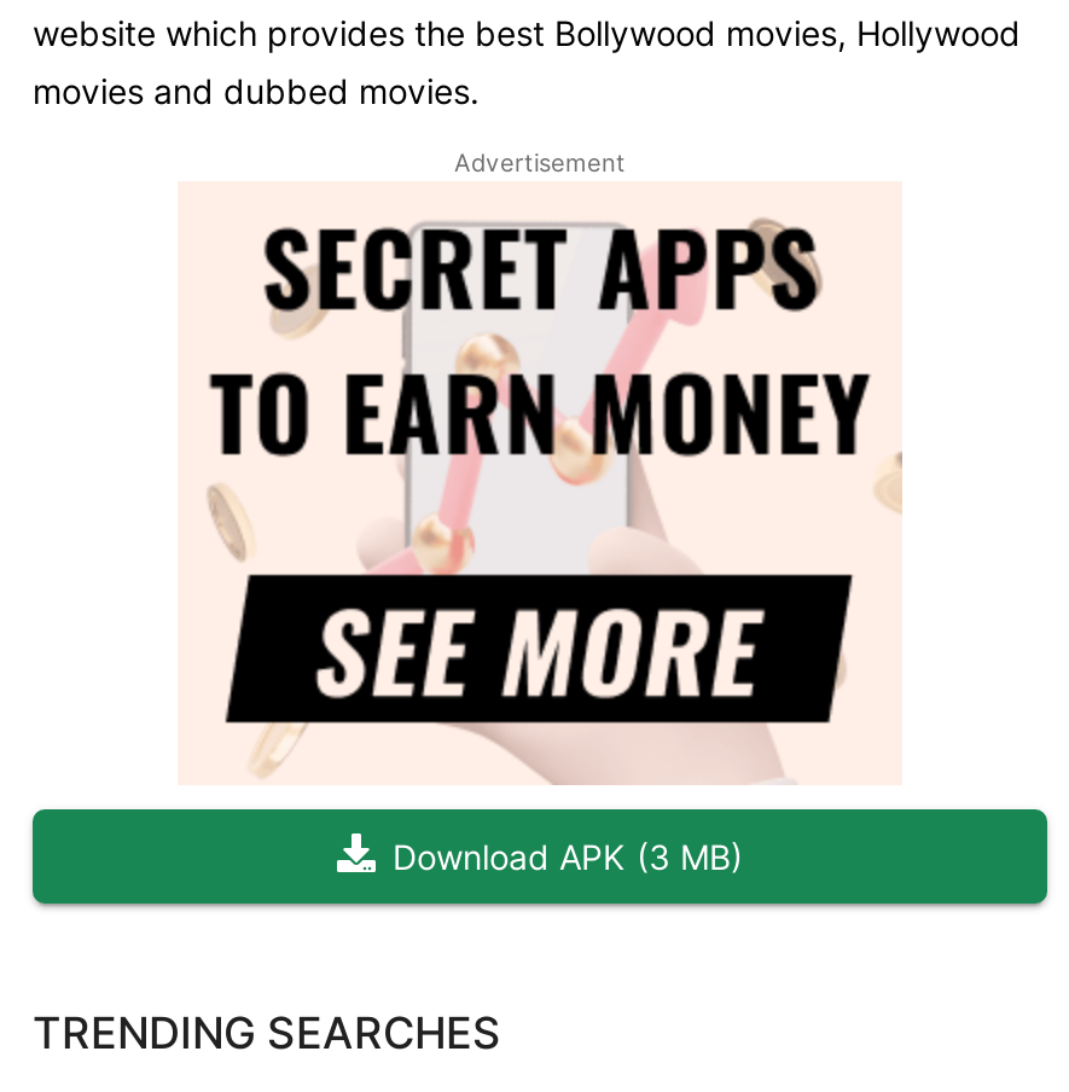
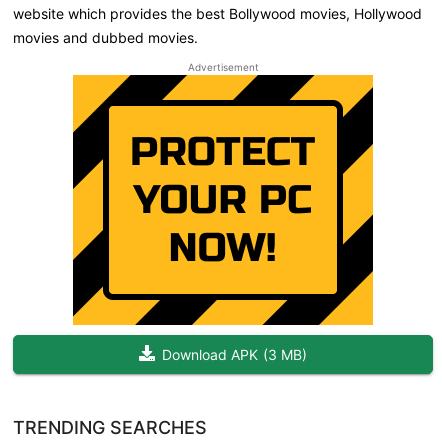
[178,181,902,785] [image] -> [72,74,374,326] [image]

